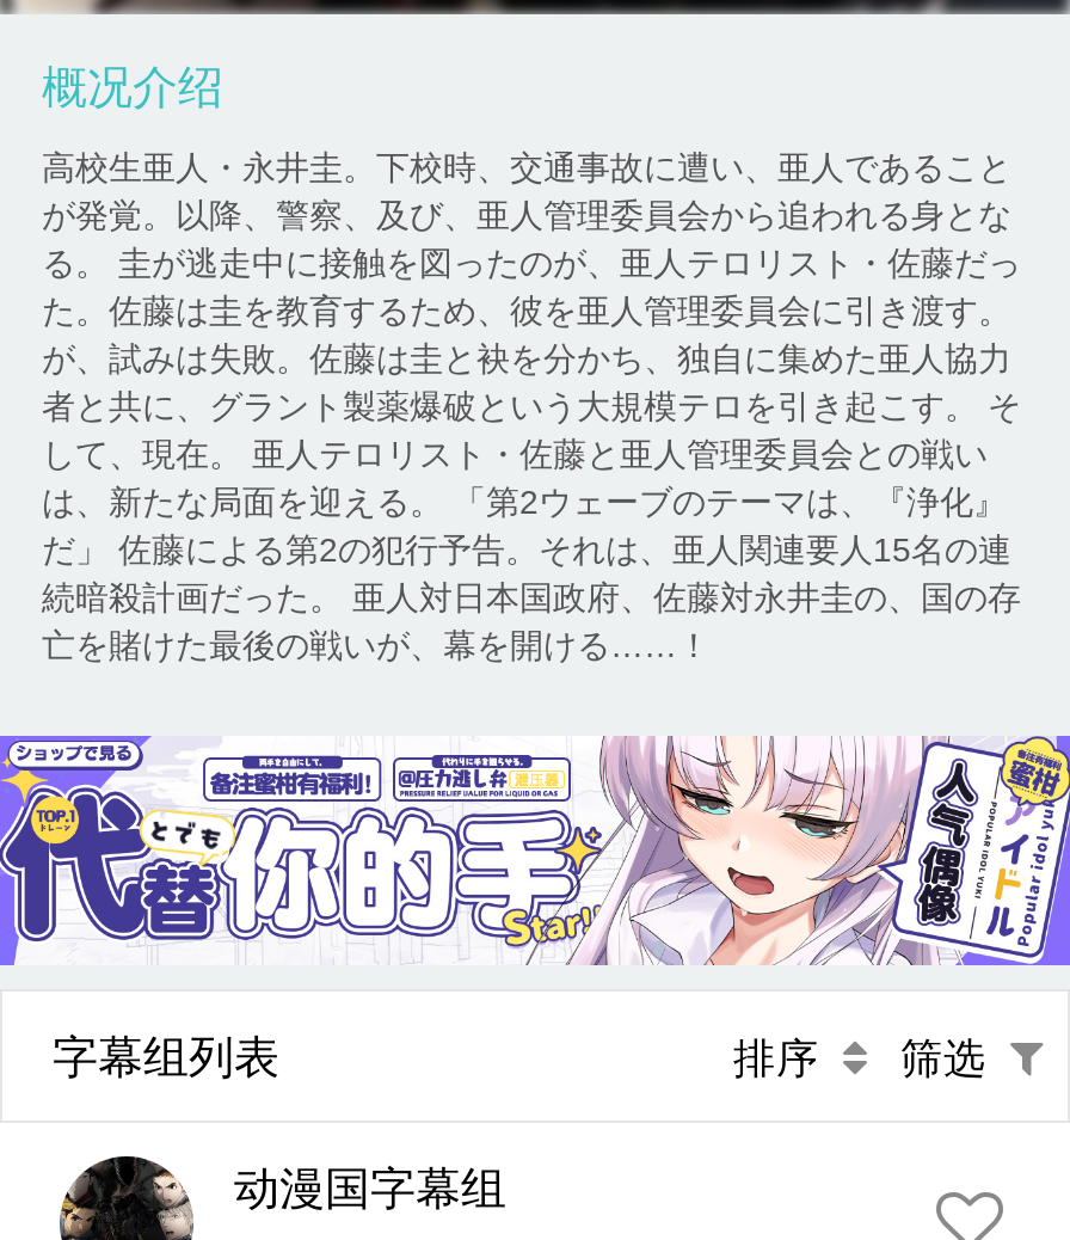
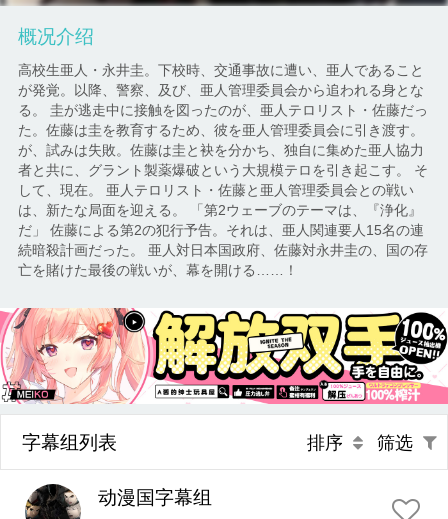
[7,733,1063,968] [image] -> [3,307,445,405] [image]

